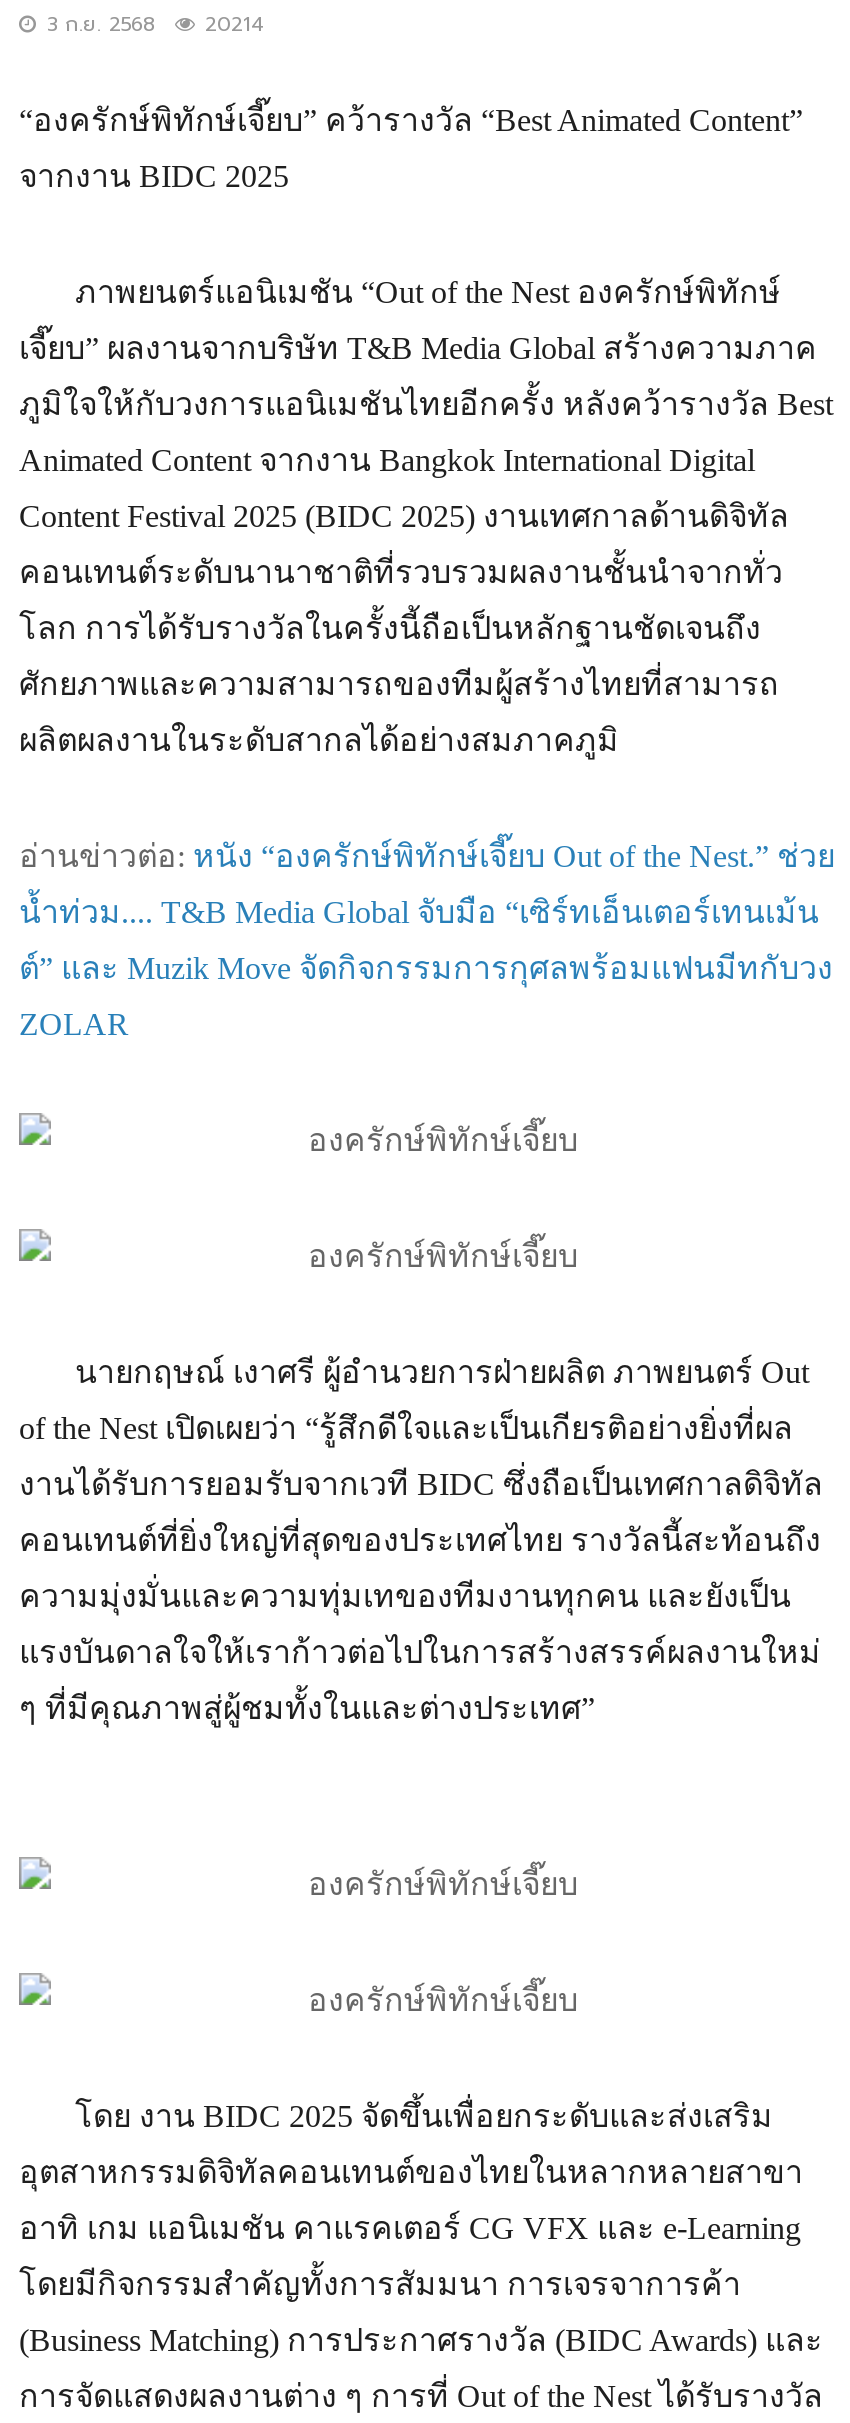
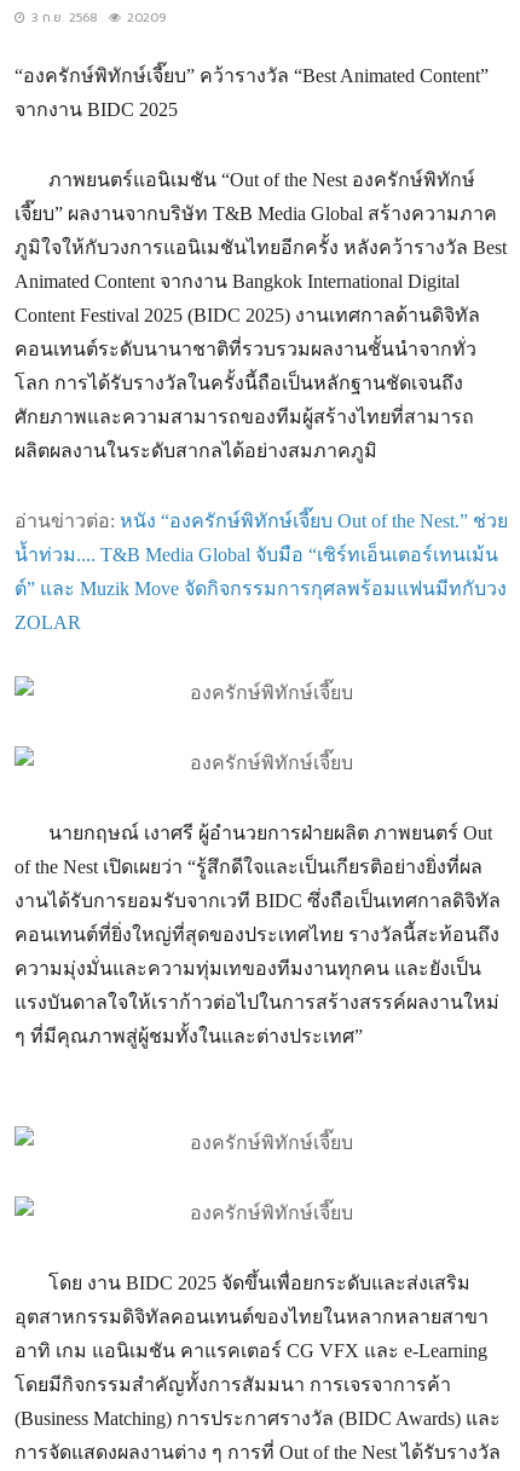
[47,9,263,39] 3 ก.ย. 2568 20214 -> [31,8,166,26] 3 ก.ย. 2568 20209

